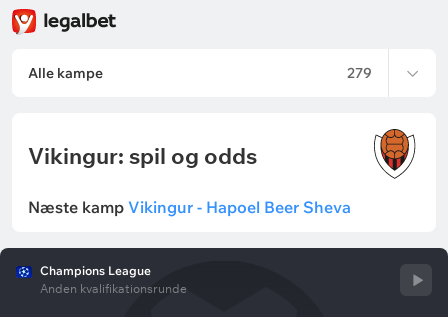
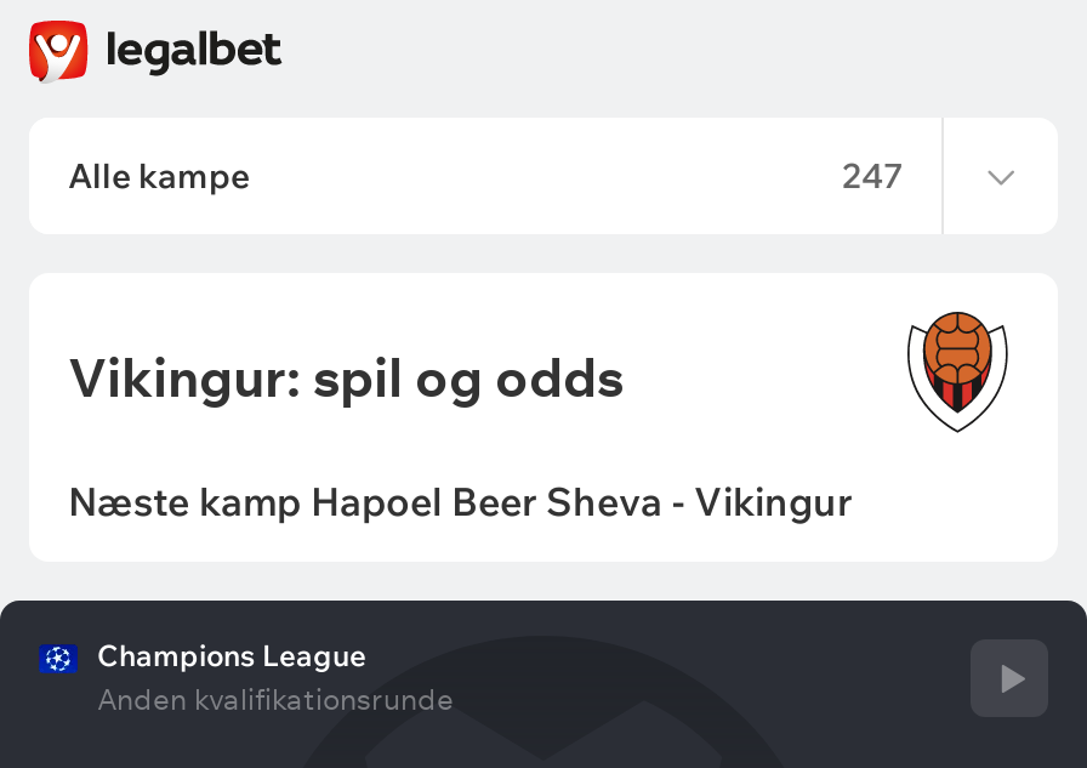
[347,64,372,82] 279 -> [842,154,903,198] 247
[28,197,351,217] Næste kamp Vikingur - Hapoel Beer Sheva -> [68,477,852,525] Næste kamp Hapoel Beer Sheva - Vikingur

